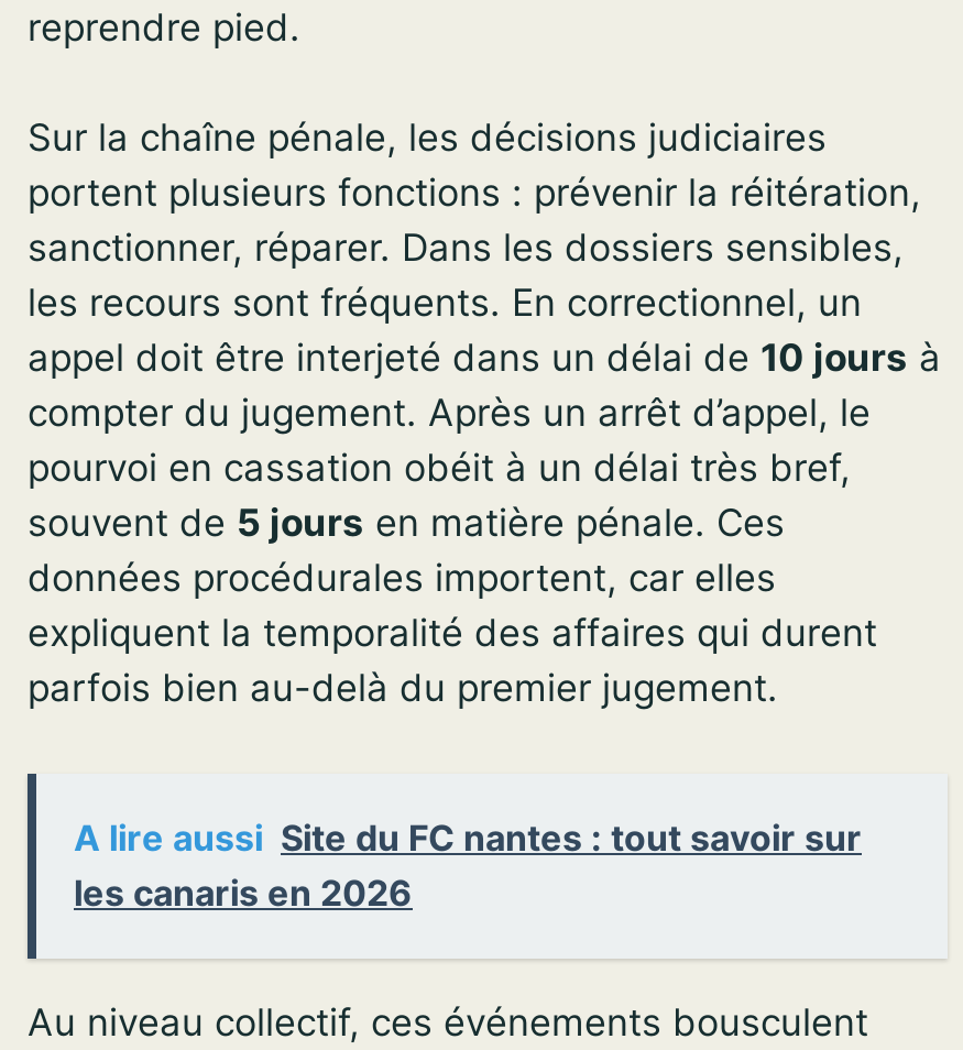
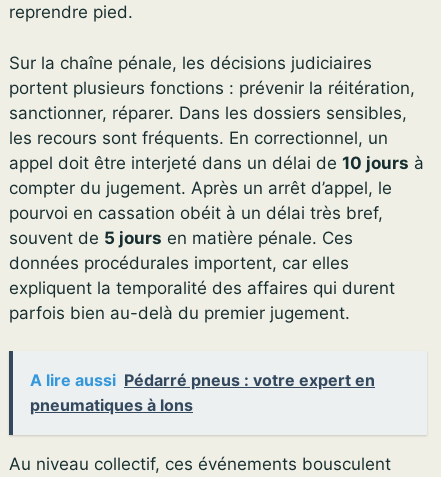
[74,815,862,914] A lire aussi Site du FC nantes : tout savoir sur | les canaris en 2026 -> [30,370,375,415] A lire aussi Pédarré pneus : votre expert en | pneumatiques à lons

